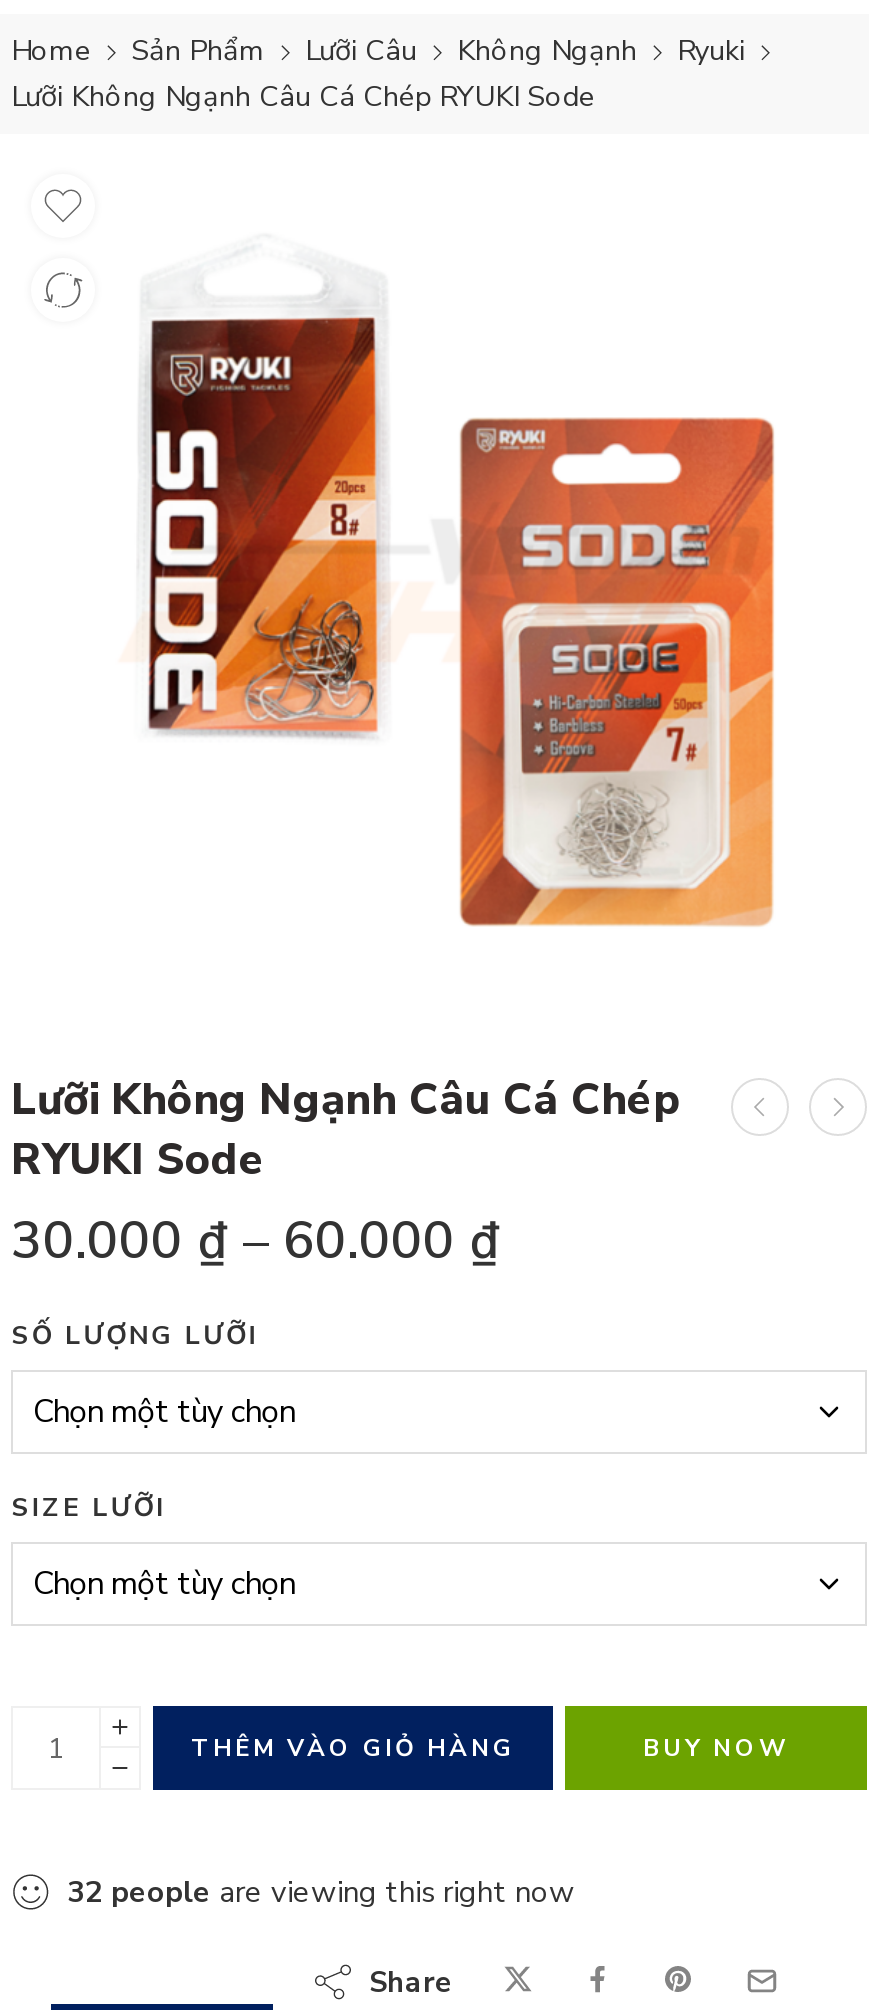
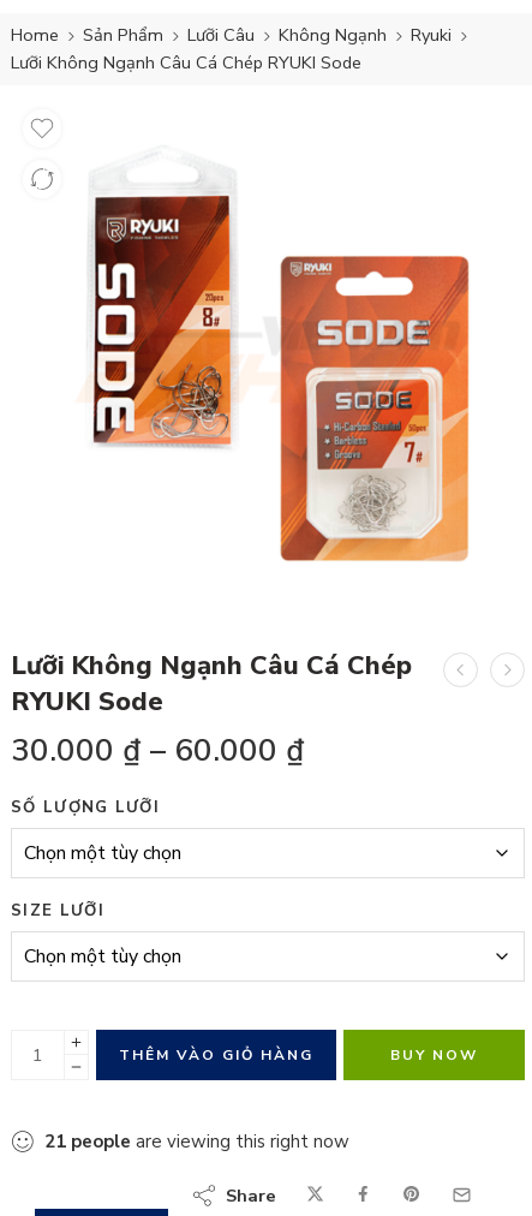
[67,1872,575,1912] 32 people are viewing this right now -> [44,1129,349,1154] 21 people are viewing this right now

